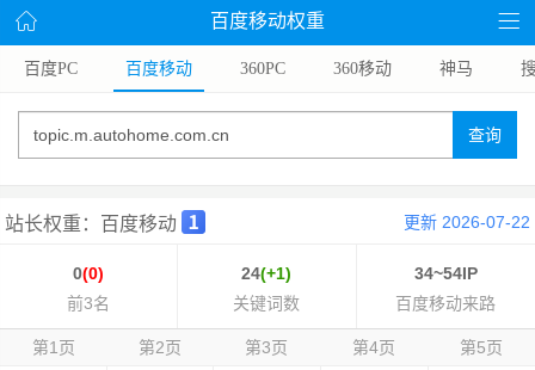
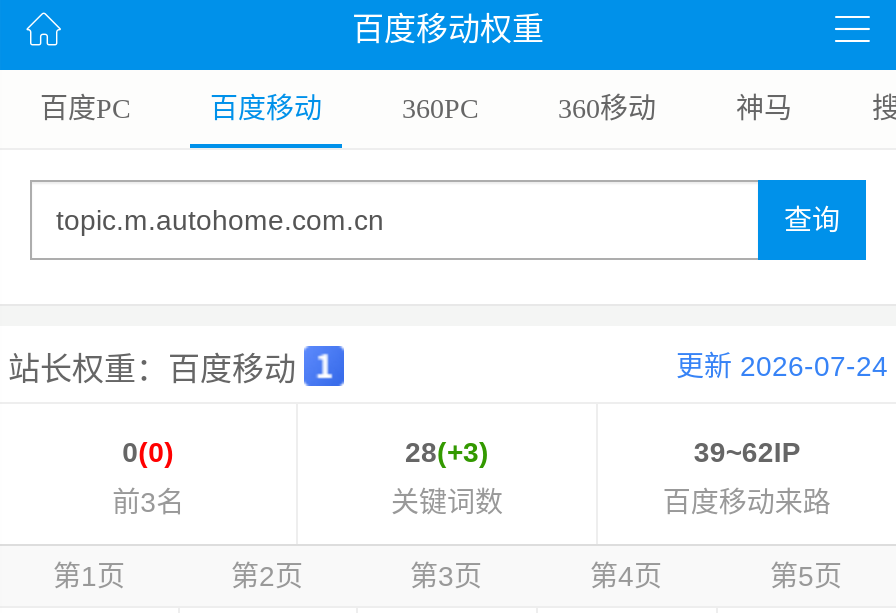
[404,213,530,232] 更新 2026-07-22 -> [676,351,888,383] 更新 2026-07-24
[242,264,292,283] 24(+1) -> [405,437,489,469] 28(+3)
[414,264,477,283] 34~54IP -> [694,437,800,469] 39~62IP

